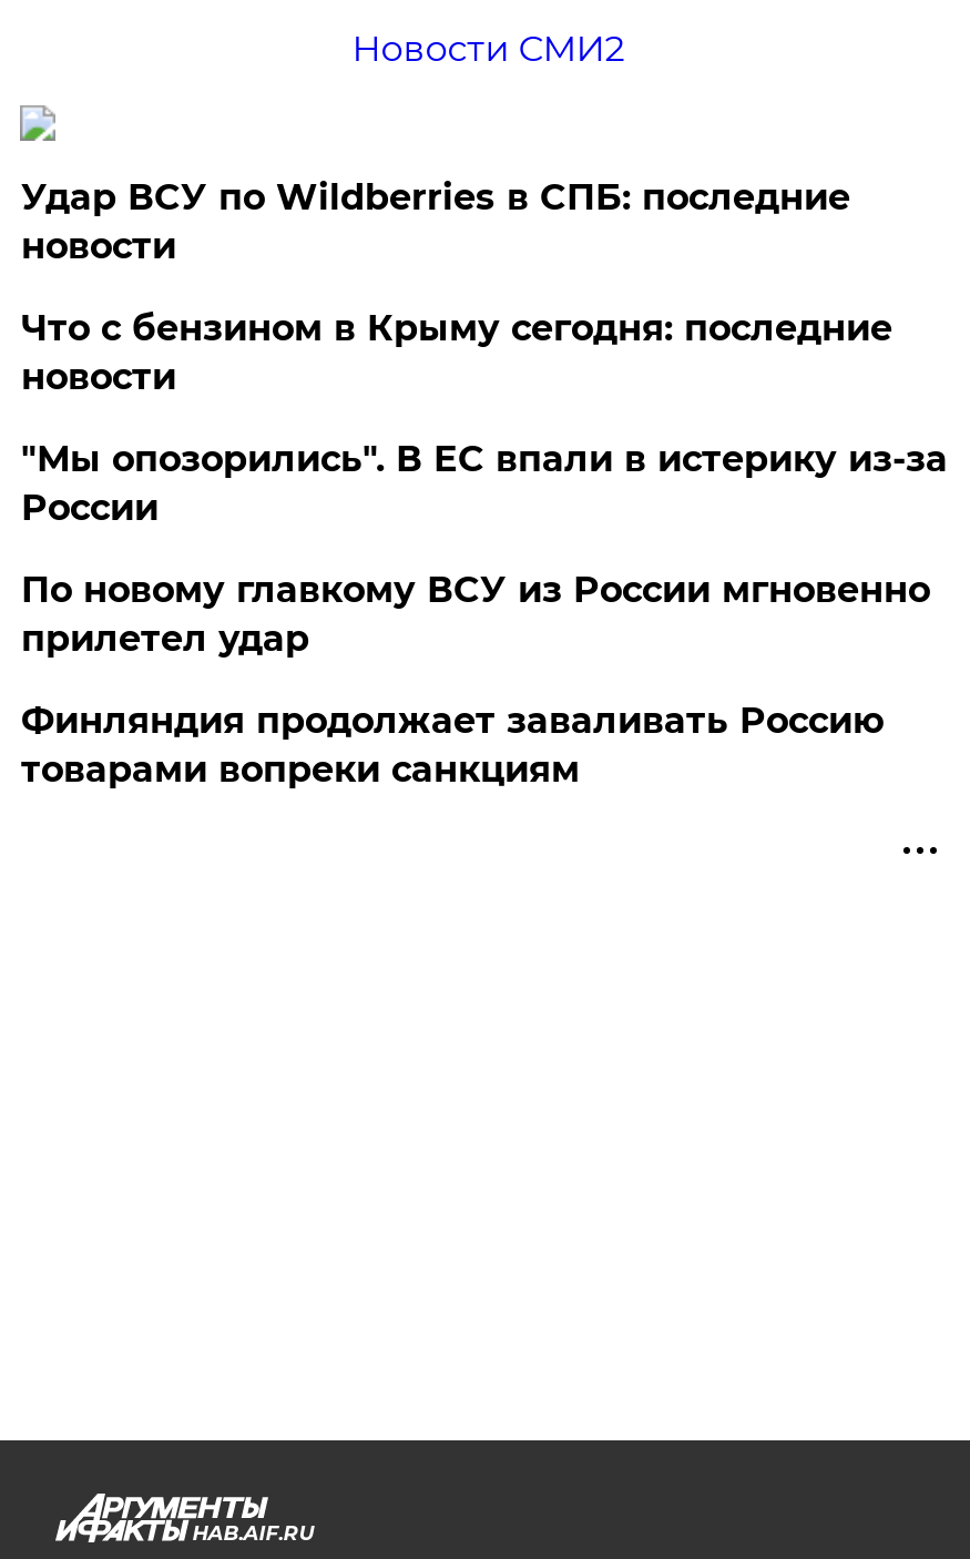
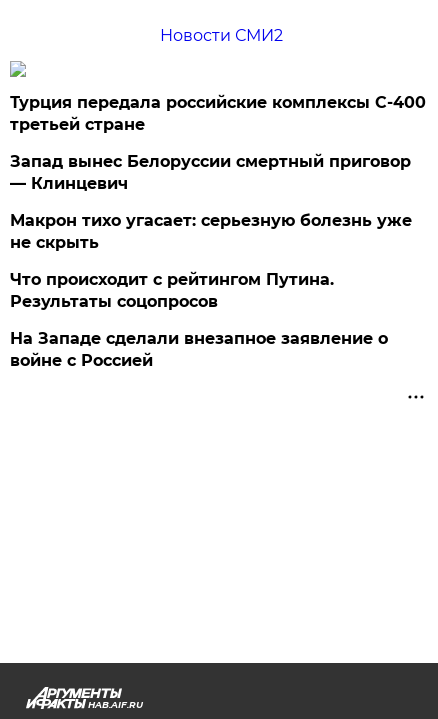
[21,176,850,267] Удар ВСУ по Wildberries в СПБ: последние | новости -> [10,93,426,134] Турция передала российские комплексы С-400 | третьей стране
[21,307,892,398] Что с бензином в Крыму сегодня: последние | новости -> [10,152,411,193] Запад вынес Белоруссии смертный приговор | — Клинцевич
[21,438,948,529] "Мы опозорились". В ЕС впали в истерику из-за | России -> [10,211,412,252] Макрон тихо угасает: серьезную болезнь уже | не скрыть
[21,569,930,660] По новому главкому ВСУ из России мгновенно | прилетел удар -> [10,270,334,311] Что происходит с рейтингом Путина. | Результаты соцопросов
[21,700,883,791] Финляндия продолжает заваливать Россию | товарами вопреки санкциям -> [10,329,388,370] На Западе сделали внезапное заявление о | войне с Россией

